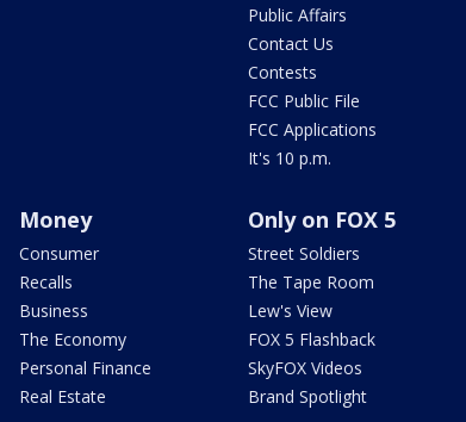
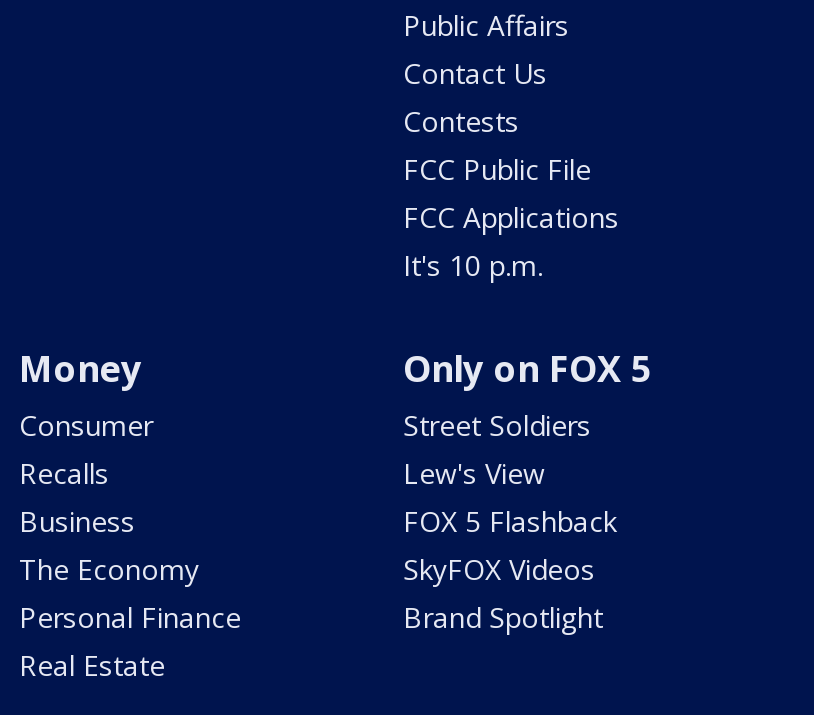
[248,271,374,294] The Tape Room -> none
moved [248,300,375,408] -> [403,455,617,637]: Lew's View | FOX 5 Flashback | SkyFOX Videos | Brand Spotlight

